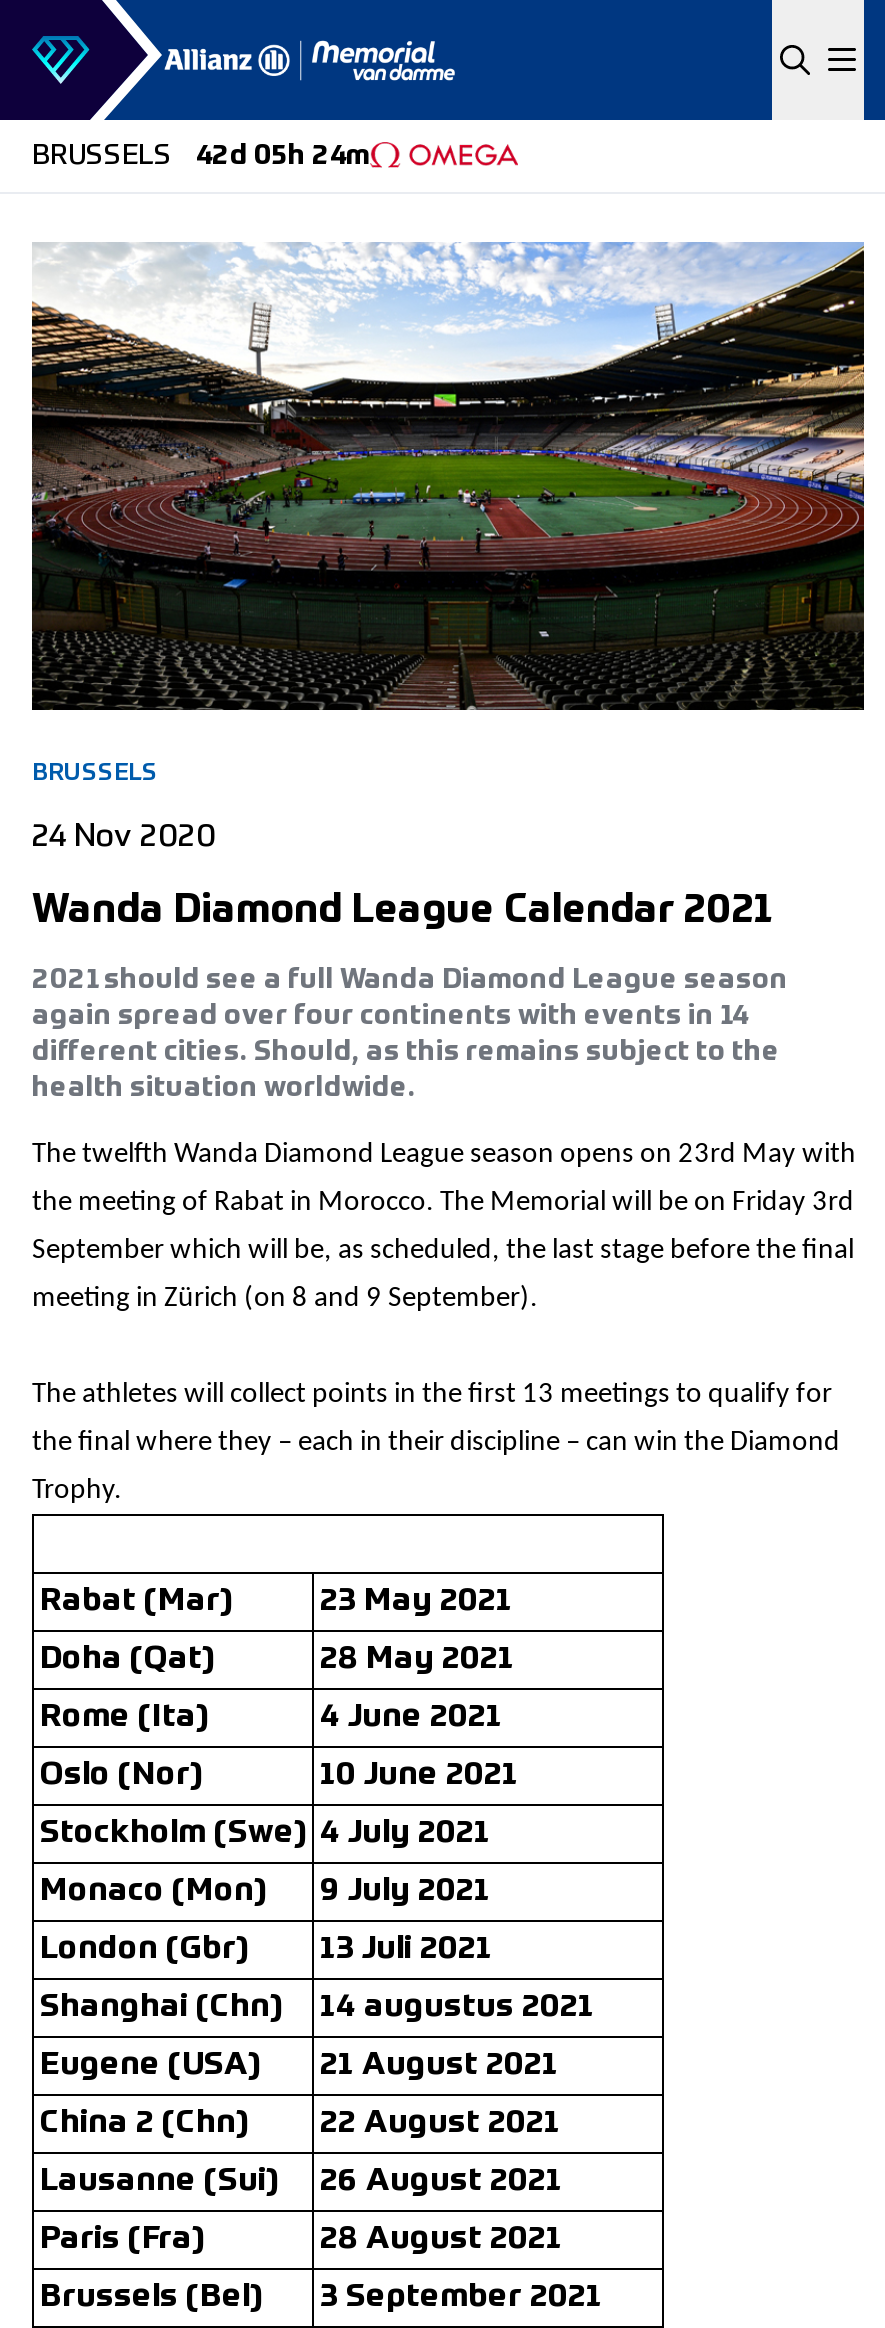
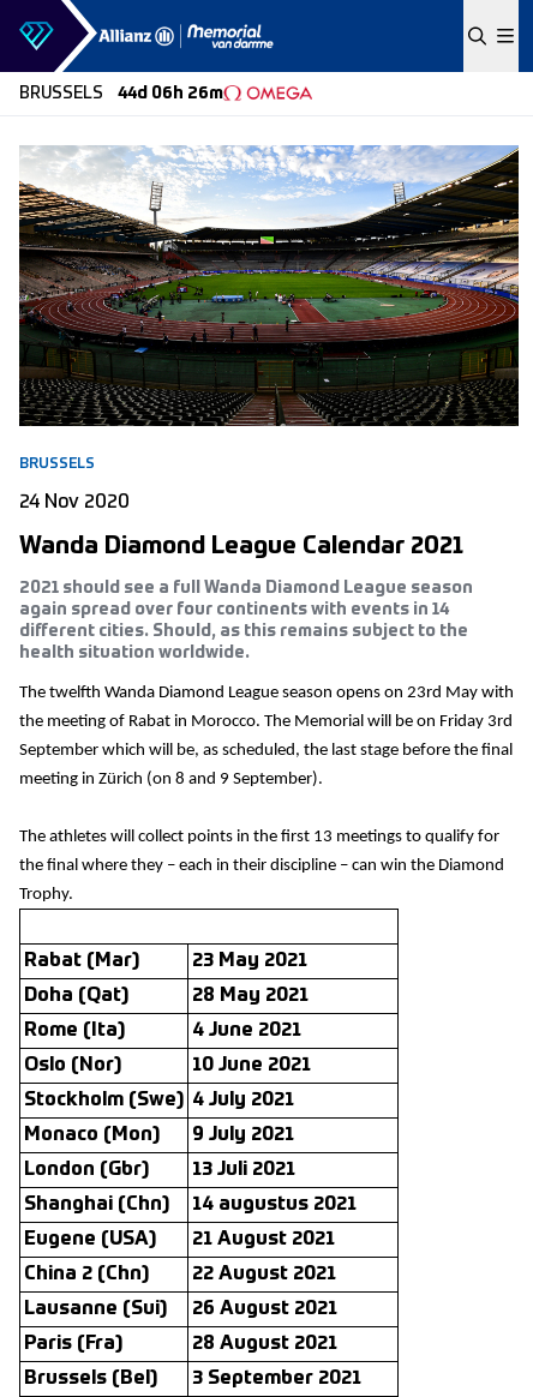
[32,142,370,170] BRUSSELS 42d 05h 24m -> [19,85,223,102] BRUSSELS 44d 06h 26m

